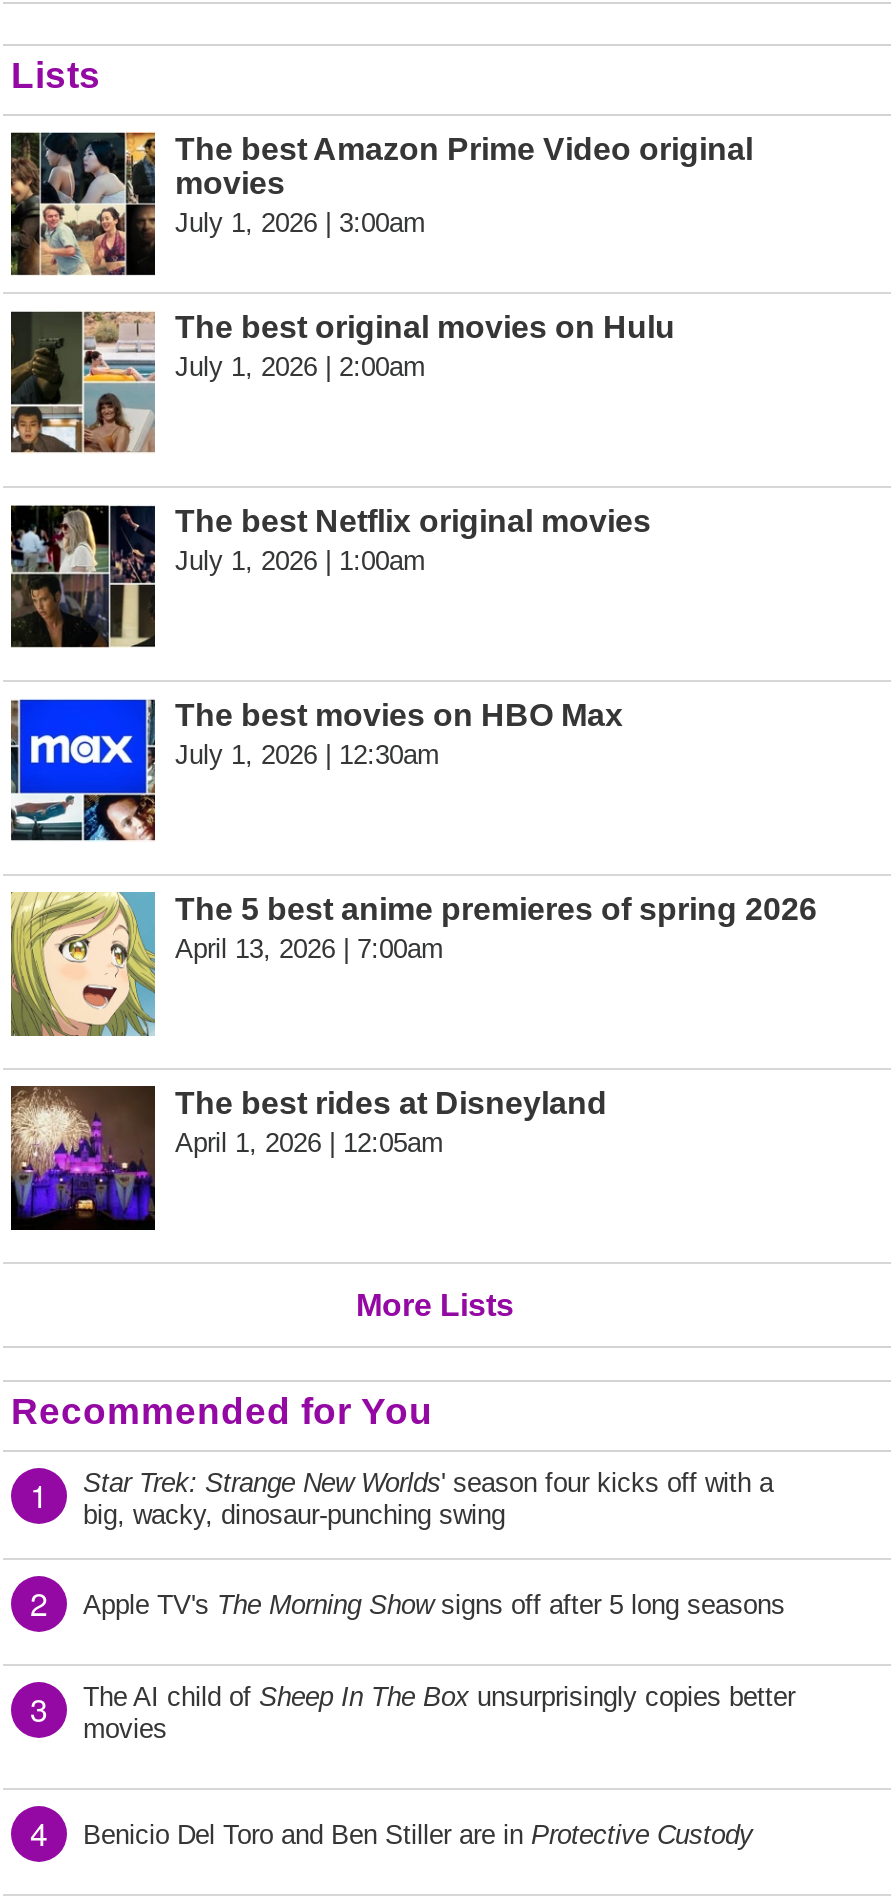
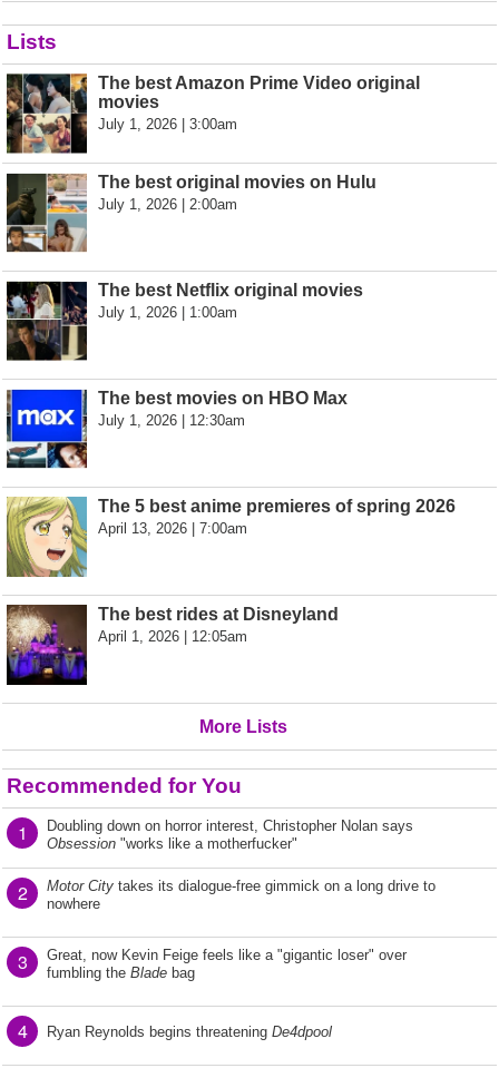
[83,1468,773,1530] Star Trek: Strange New Worlds ' season four kicks off with a | big, wacky, dinosaur-punching swing -> [47,817,413,852] Doubling down on horror interest, Christopher Nolan says | Obsession "works like a motherfucker"
[83,1590,785,1620] Apple TV's The Morning Show signs off after 5 long seasons -> [47,878,436,912] Motor City takes its dialogue-free gimmick on a long drive to | nowhere
[83,1682,795,1744] The AI child of Sheep In The Box unsurprisingly copies better | movies -> [47,947,407,981] Great, now Kevin Feige feels like a "gigantic loser" over | fumbling the Blade bag
[83,1820,753,1850] Benicio Del Toro and Ben Stiller are in Protective Custody -> [47,1023,332,1040] Ryan Reynolds begins threatening De4dpool

